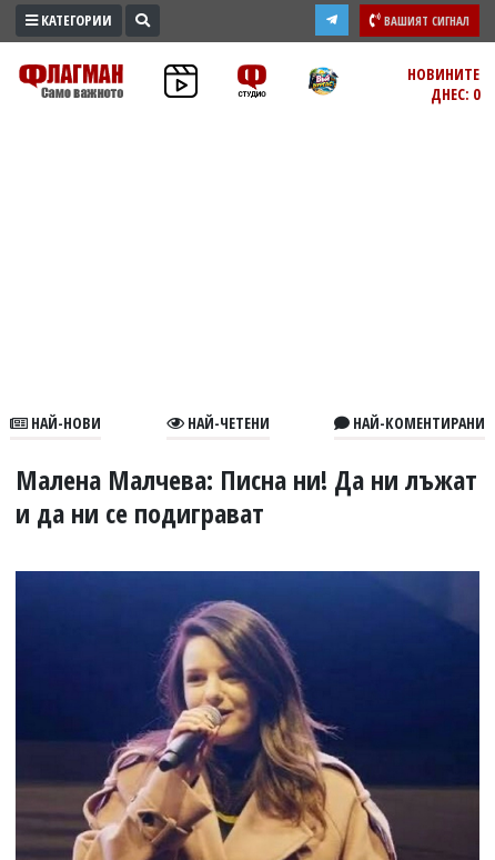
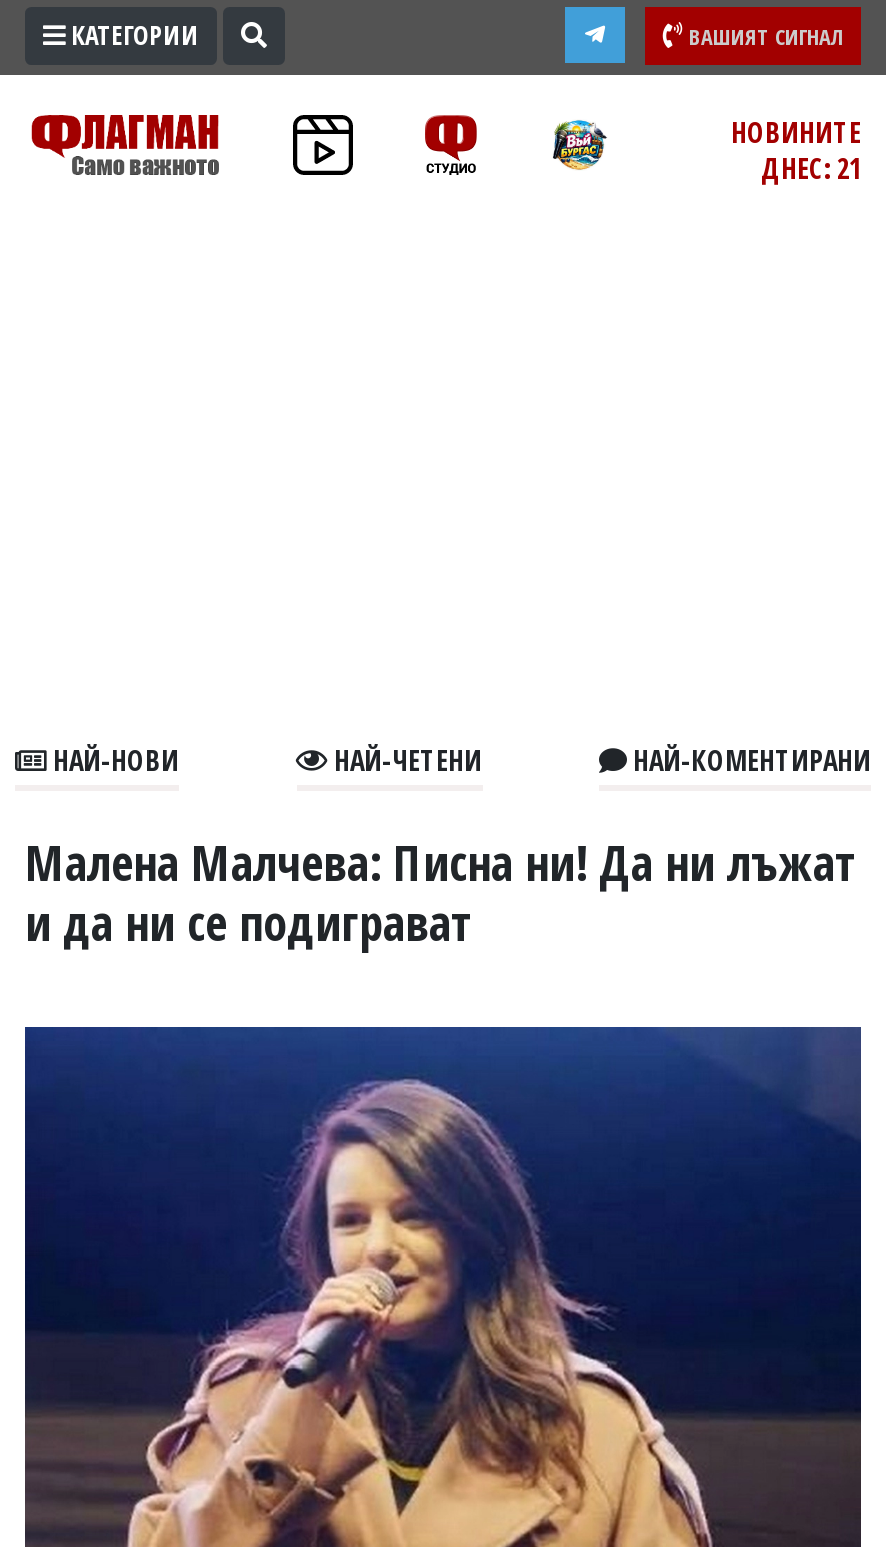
[431,83,479,104] ДНЕС: 0 -> [761,149,861,187] ДНЕС: 21

